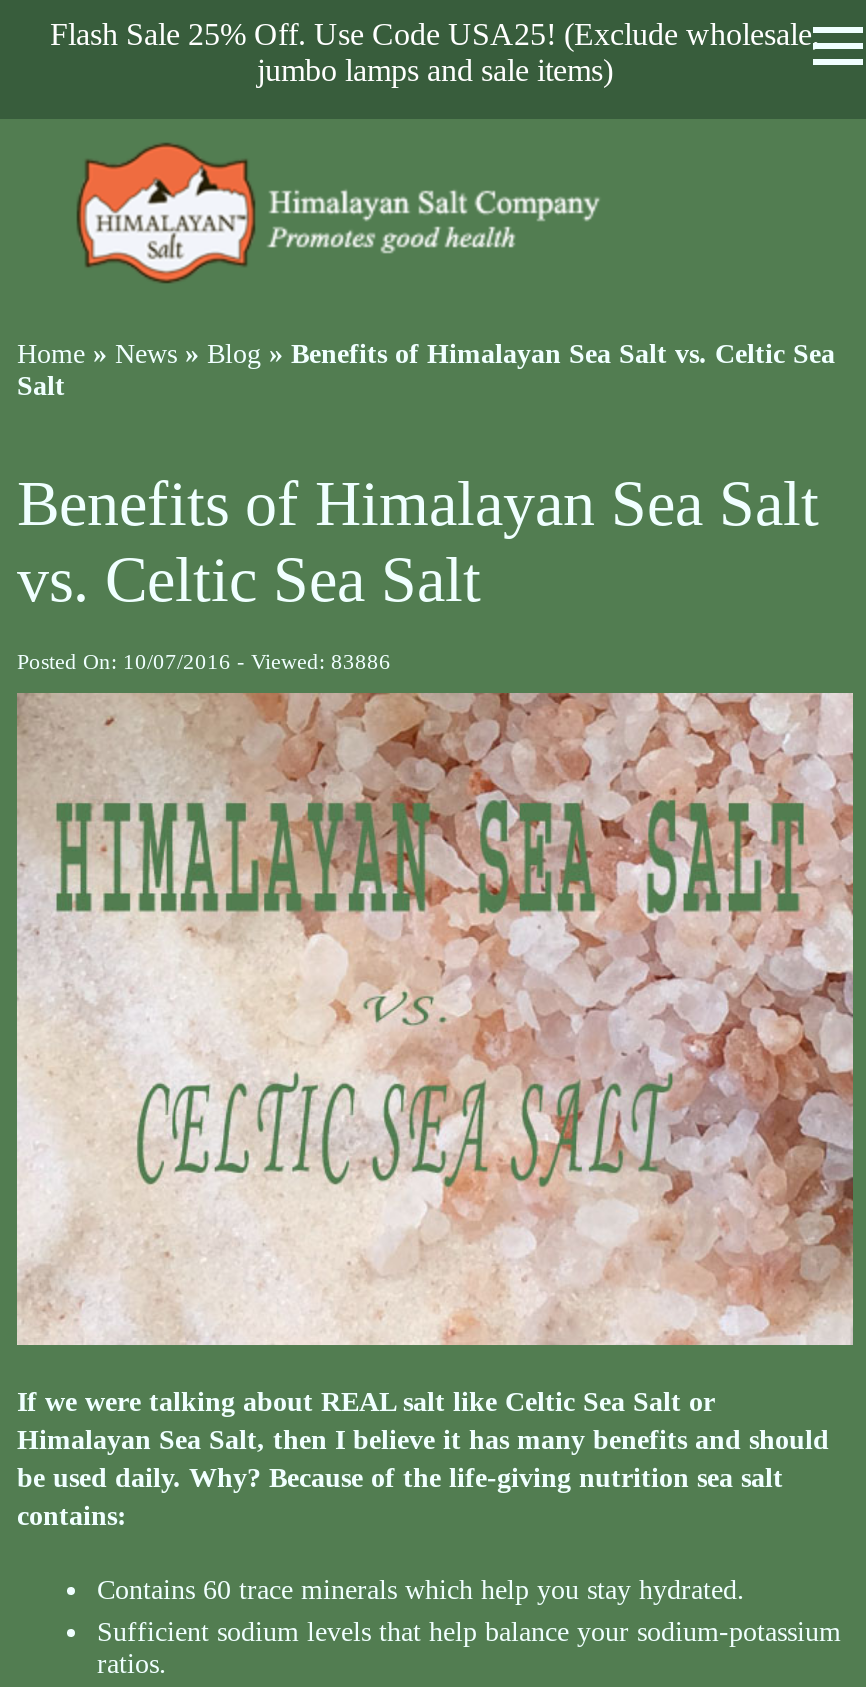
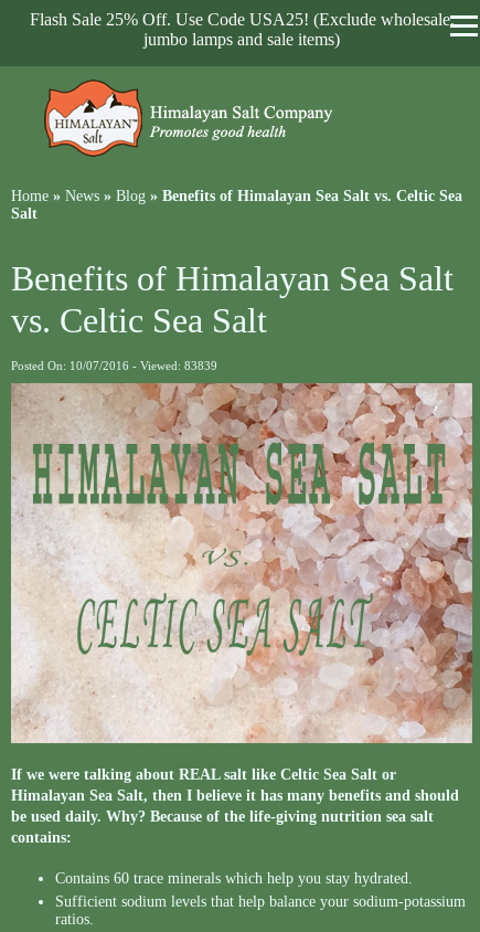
[17,649,391,673] Posted On: 10/07/2016 - Viewed: 83886 -> [11,359,217,372] Posted On: 10/07/2016 - Viewed: 83839

